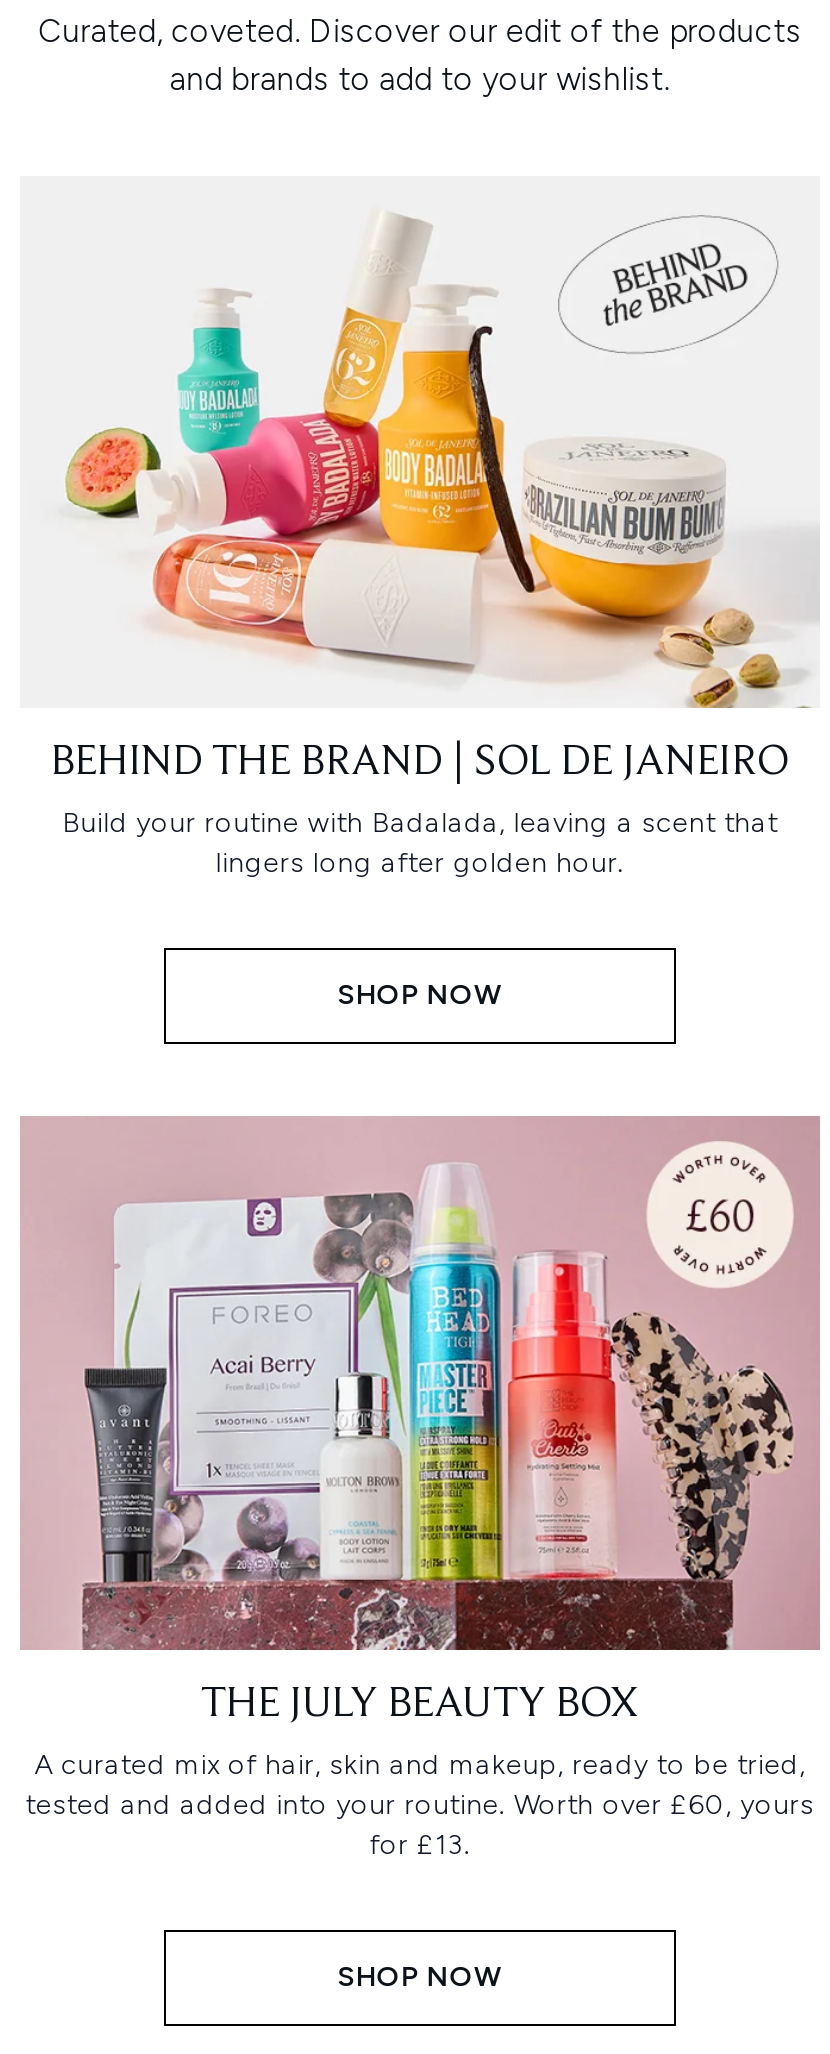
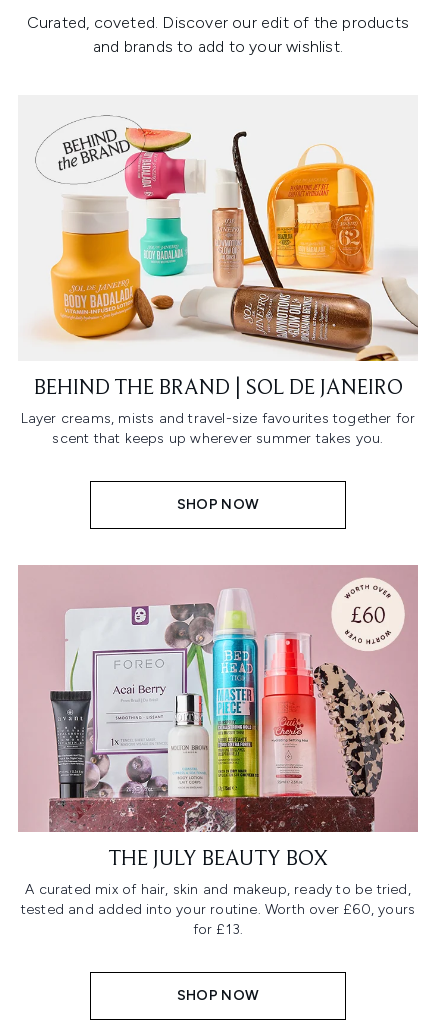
[64,214,820,710] [image] -> [35,115,419,362] [image]
[62,806,778,880] Build your routine with Badalada, leaving a scent that | lingers long after golden hour. -> [21,410,415,447] Layer creams, mists and travel-size favourites together for | scent that keeps up wherever summer takes you.

